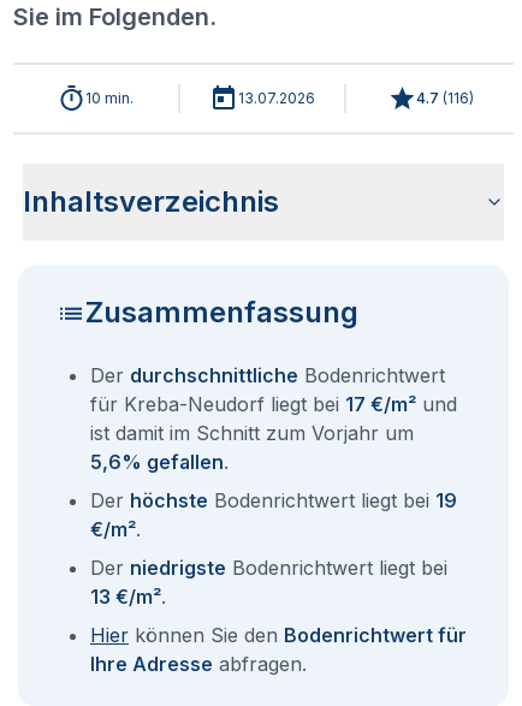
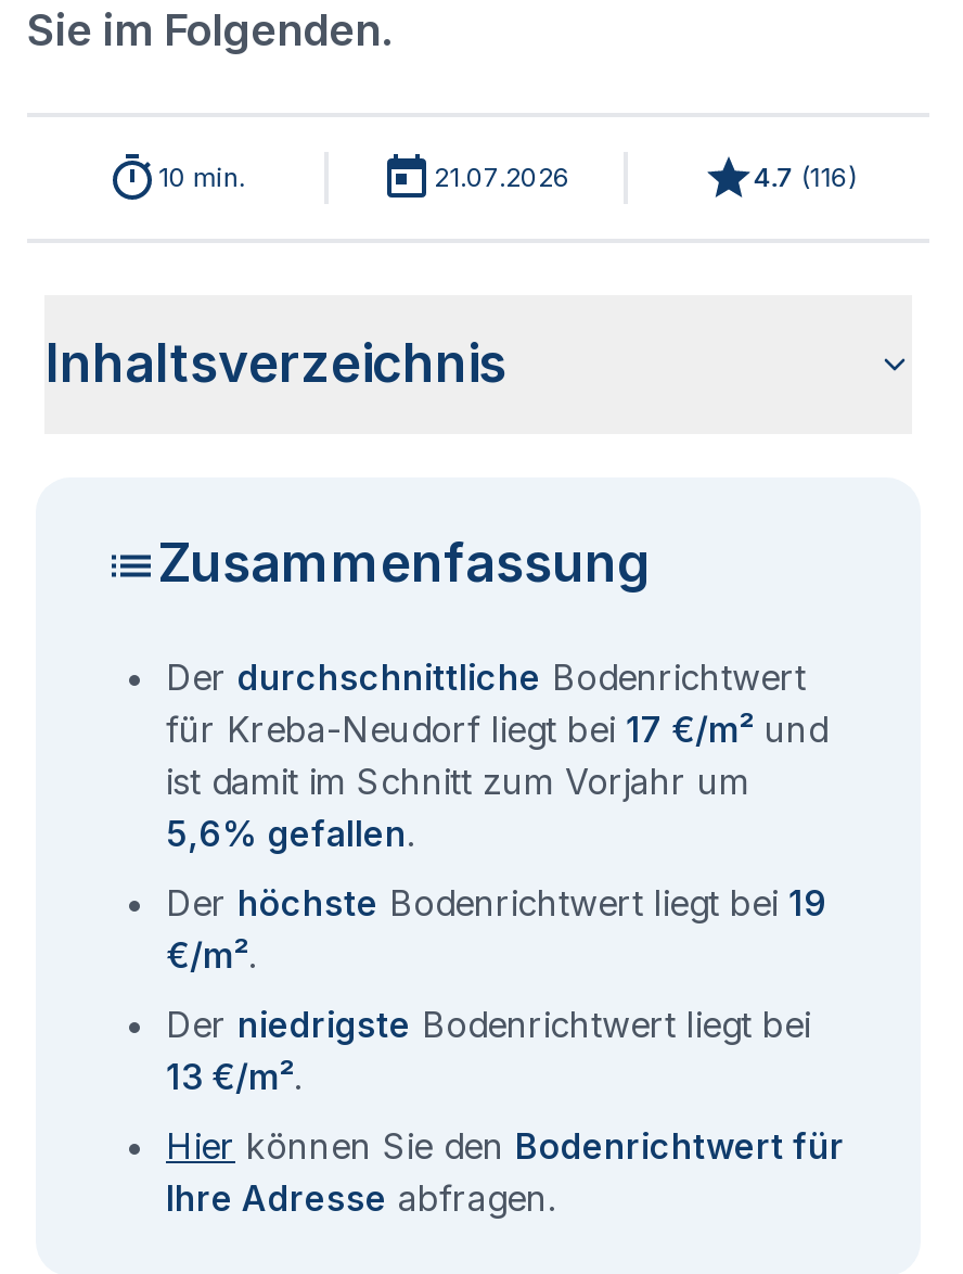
[238,89,315,107] 13.07.2026 -> [434,161,570,193] 21.07.2026

